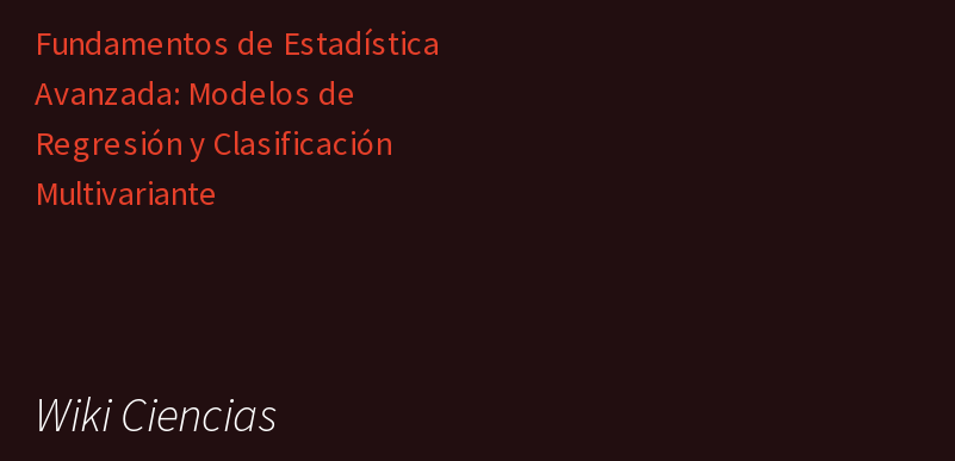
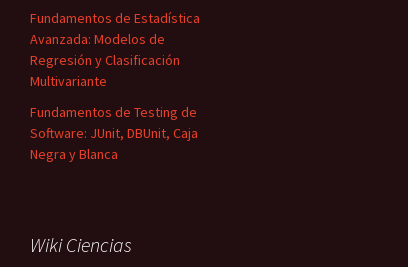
none -> [30,103,198,163] Fundamentos de Testing de | Software: JUnit, DBUnit, Caja | Negra y Blanca

